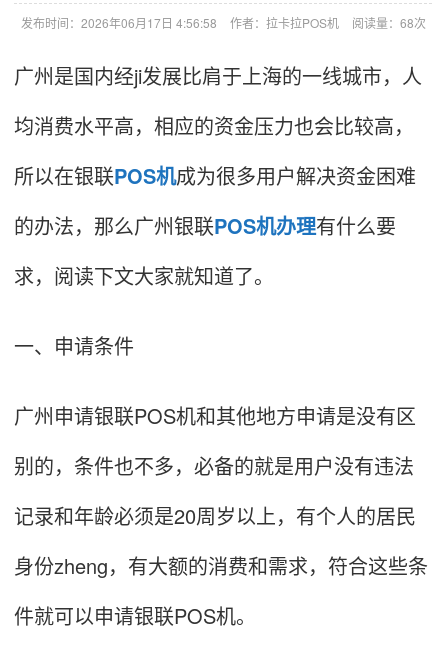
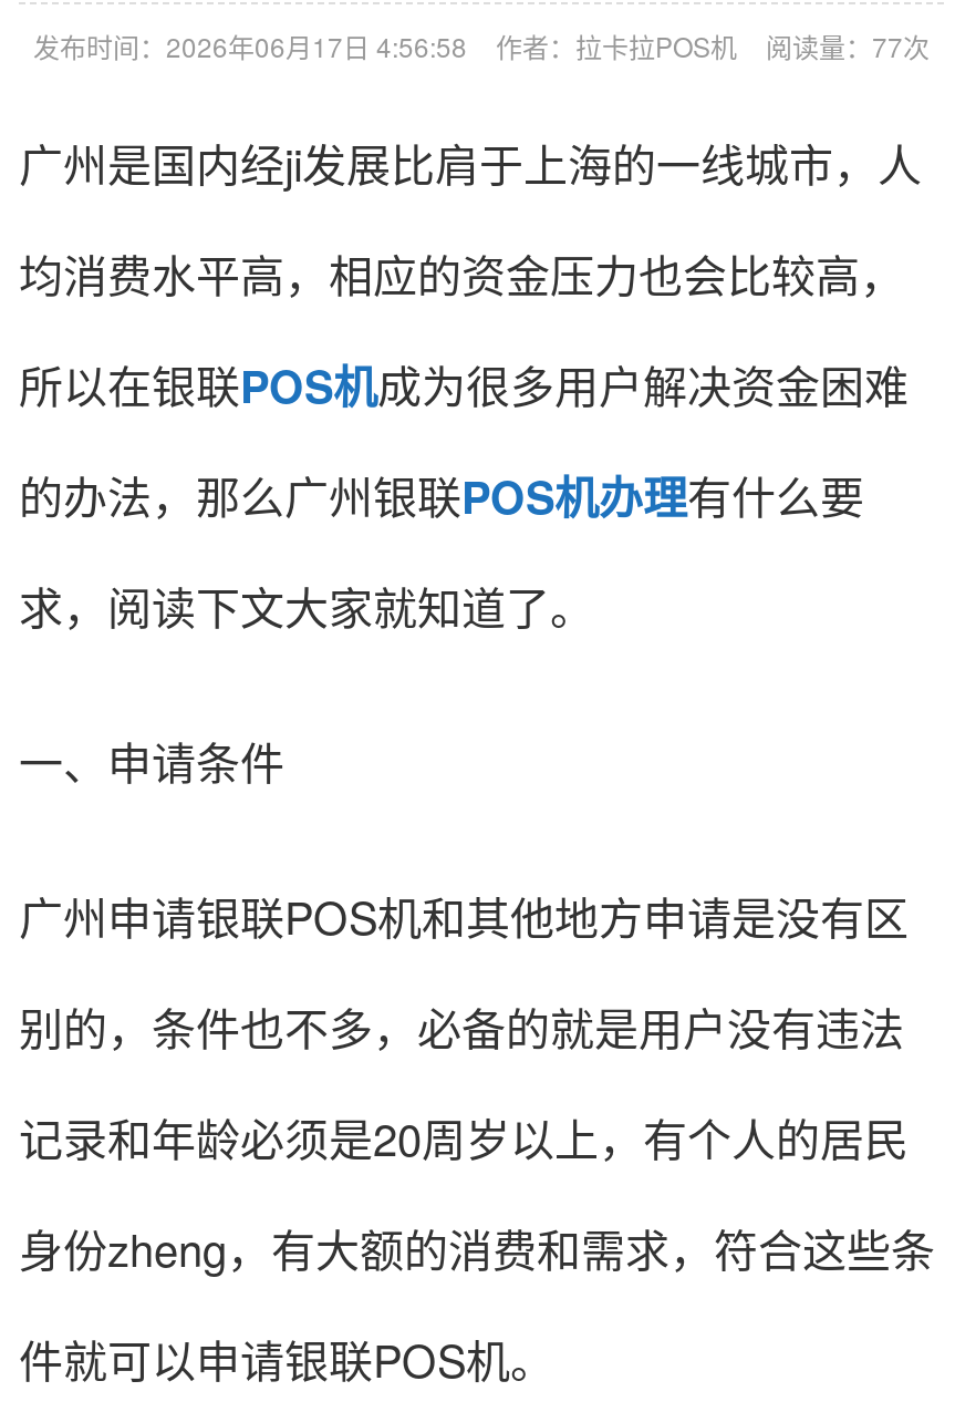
[20,14,425,31] 发布时间：2026年06月17日 4:56:58 作者：拉卡拉POS机 阅读量：68次 -> [33,27,930,64] 发布时间：2026年06月17日 4:56:58 作者：拉卡拉POS机 阅读量：77次

